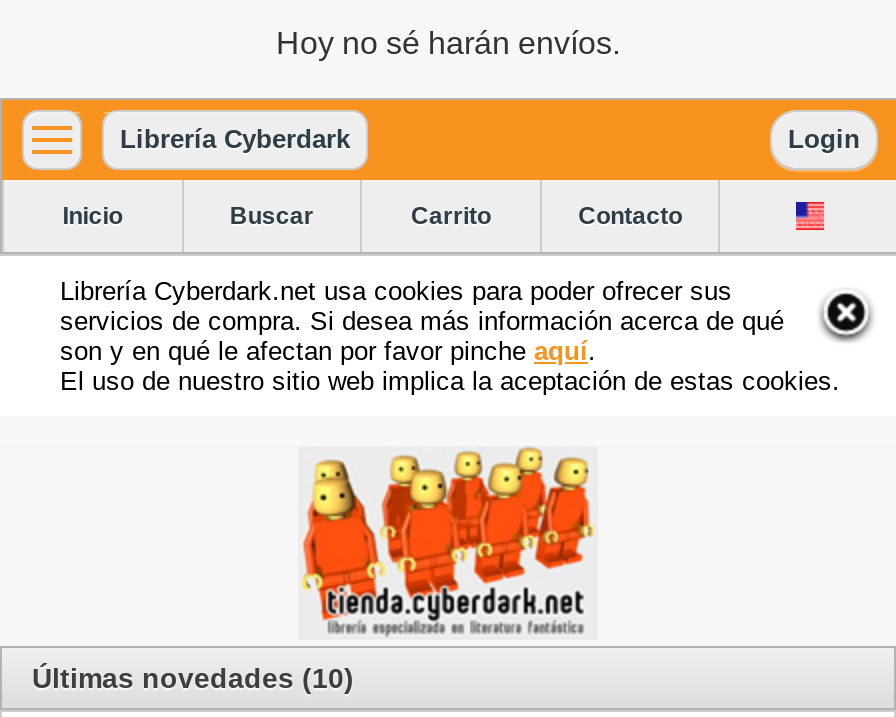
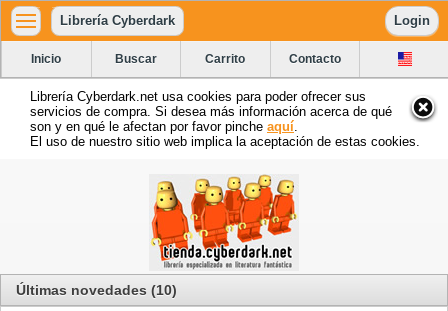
[276,26,620,60] Hoy no sé harán envíos. -> none

